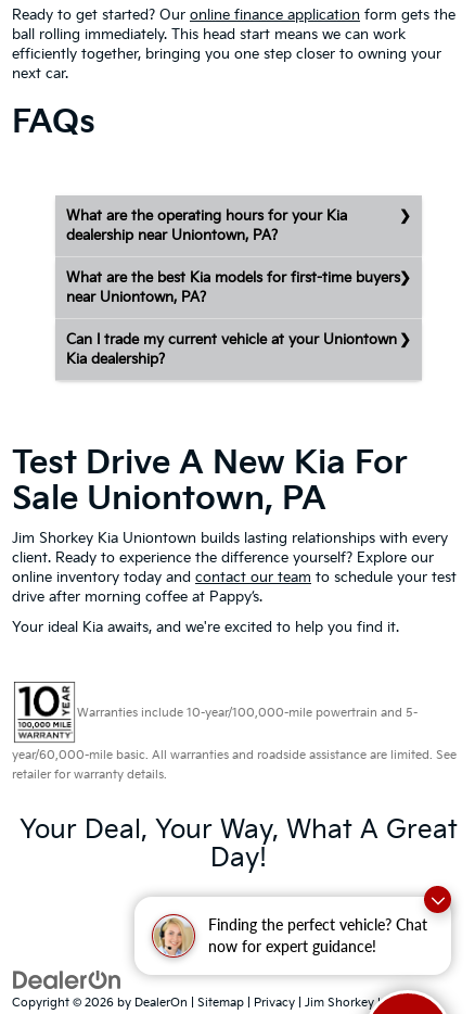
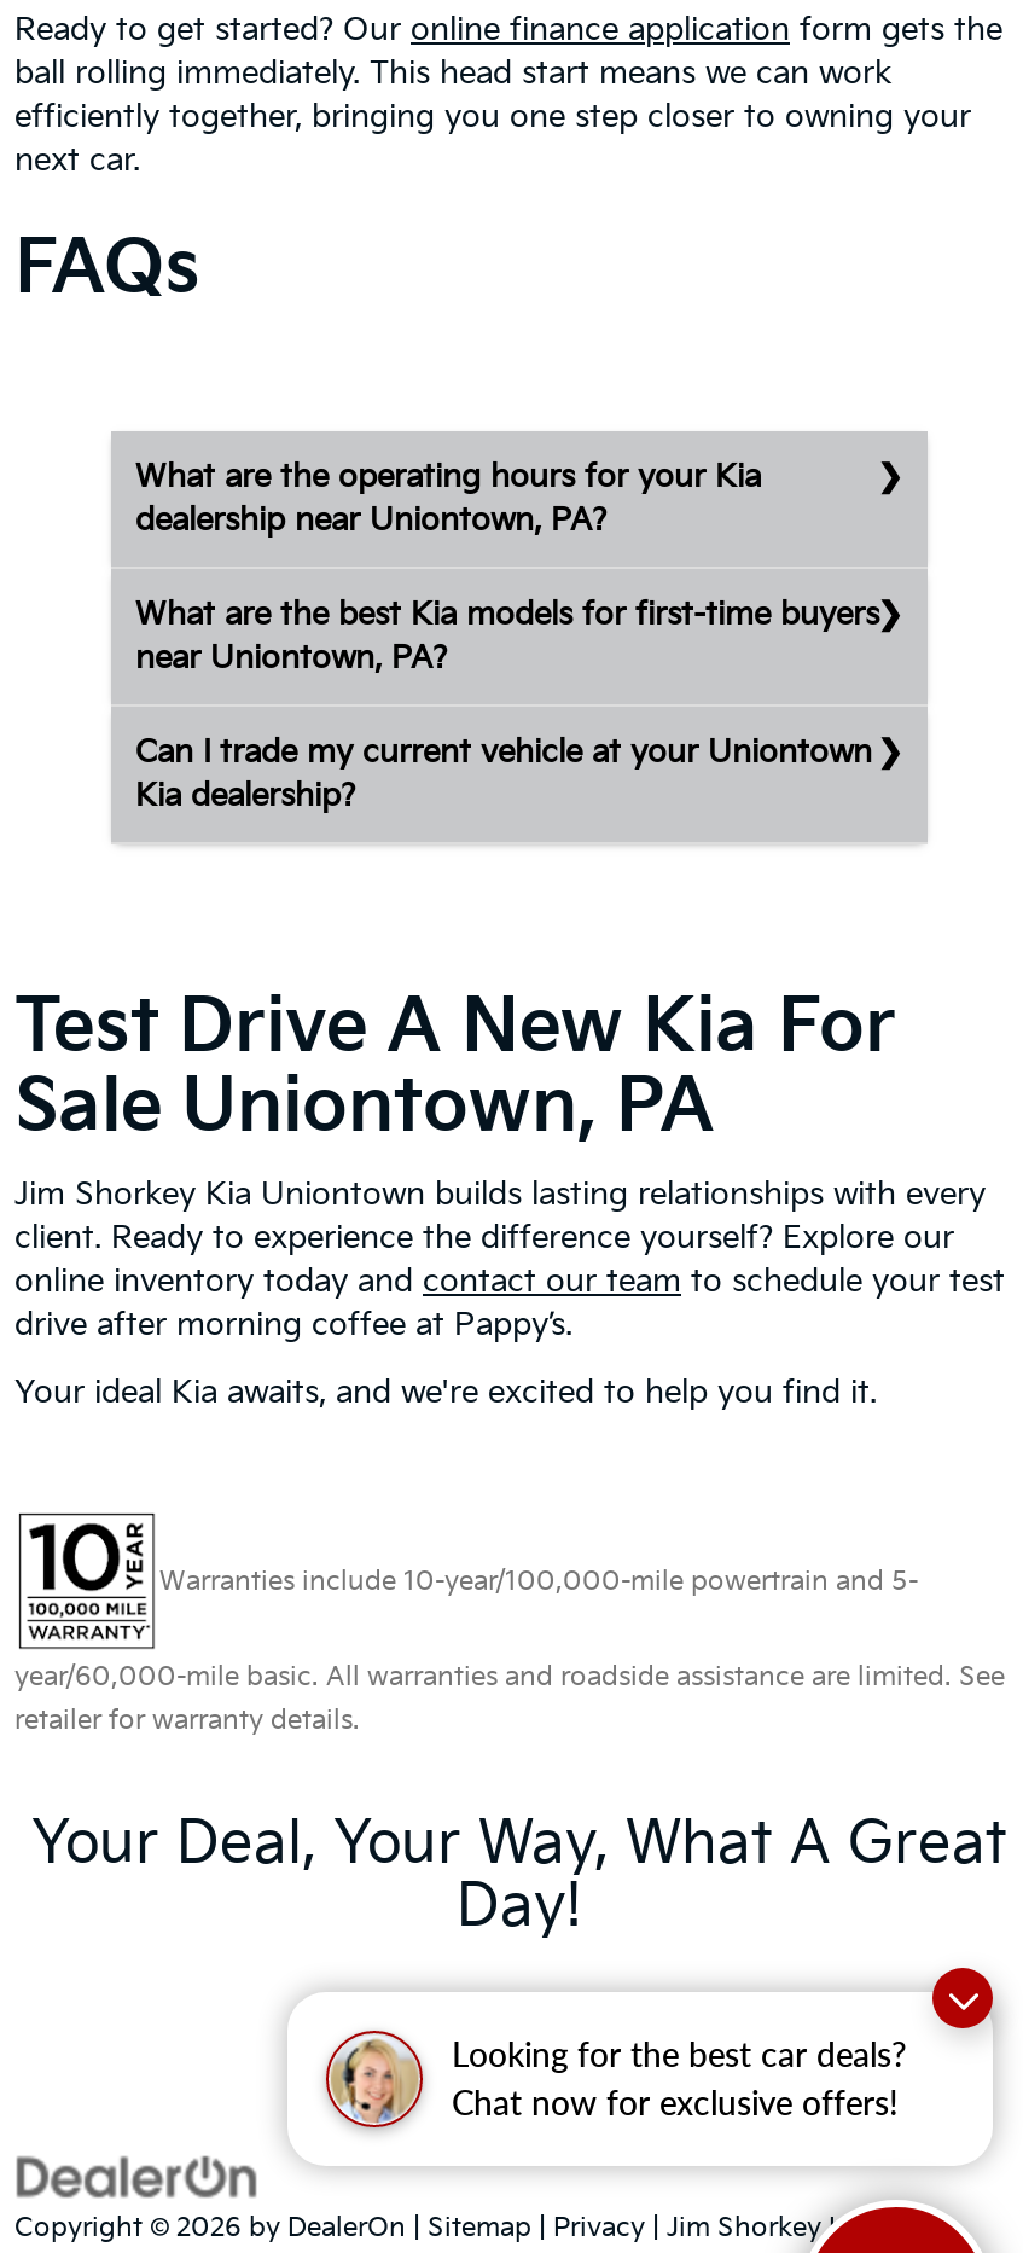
[208,915,427,955] Finding the perfect vehicle? Chat | now for expert guidance! -> [452,2033,906,2123] Looking for the best car deals? | Chat now for exclusive offers!

